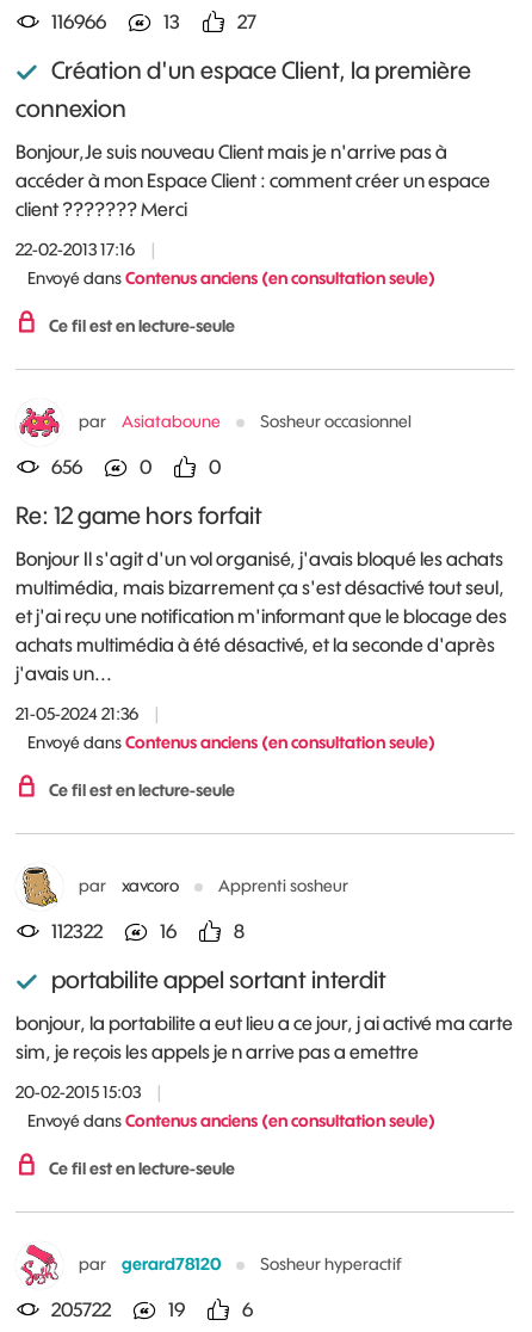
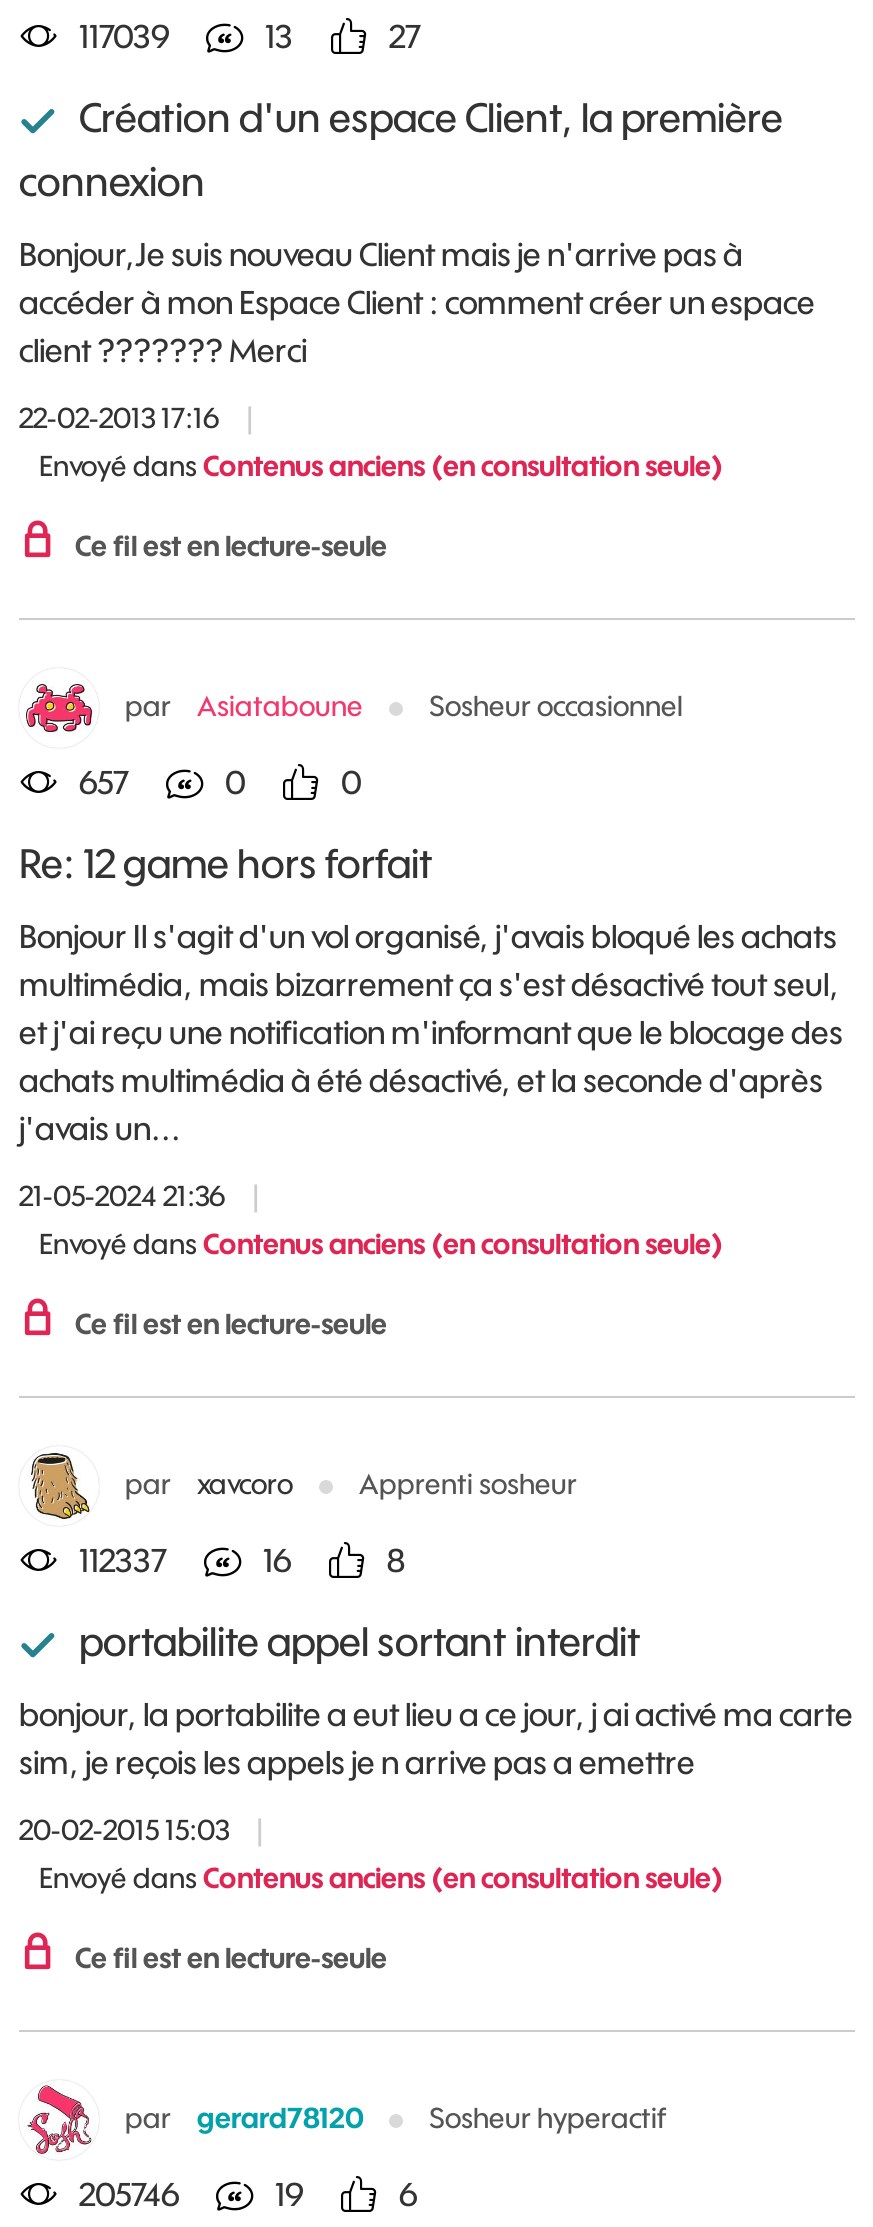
[51,9,106,33] 116966 -> [79,15,169,55] 117039
[51,454,82,478] 656 -> [79,761,129,801] 657
[51,918,103,942] 112322 -> [79,1539,167,1579] 112337
[51,1297,111,1321] 205722 -> [79,2173,179,2213] 205746

